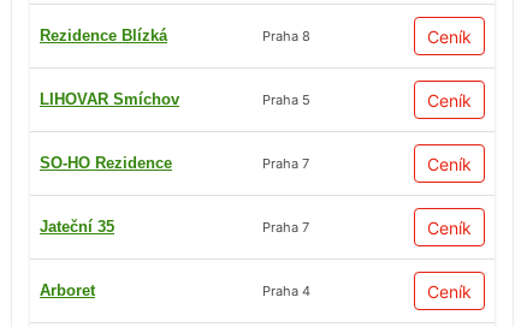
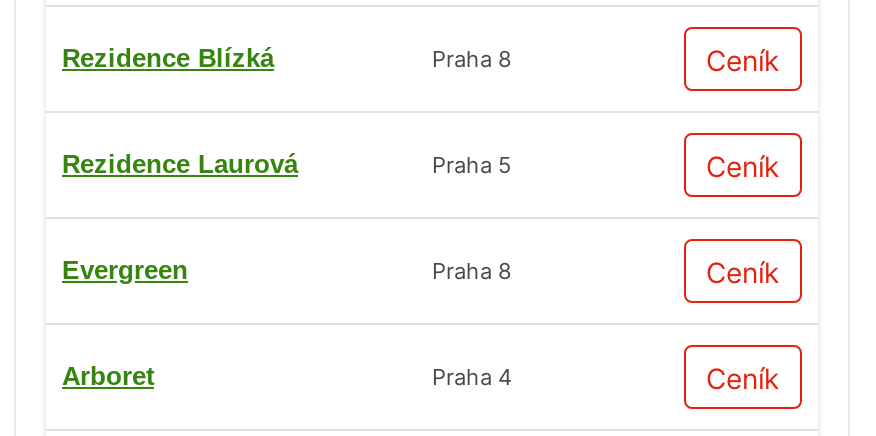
[40,90,179,108] LIHOVAR Smíchov -> [62,149,298,179] Rezidence Laurová
[40,154,472,236] SO-HO Rezidence | Praha 7 | Ceník | Jateční 35 | Praha 7 -> [62,255,512,285] Evergreen | Praha 8

